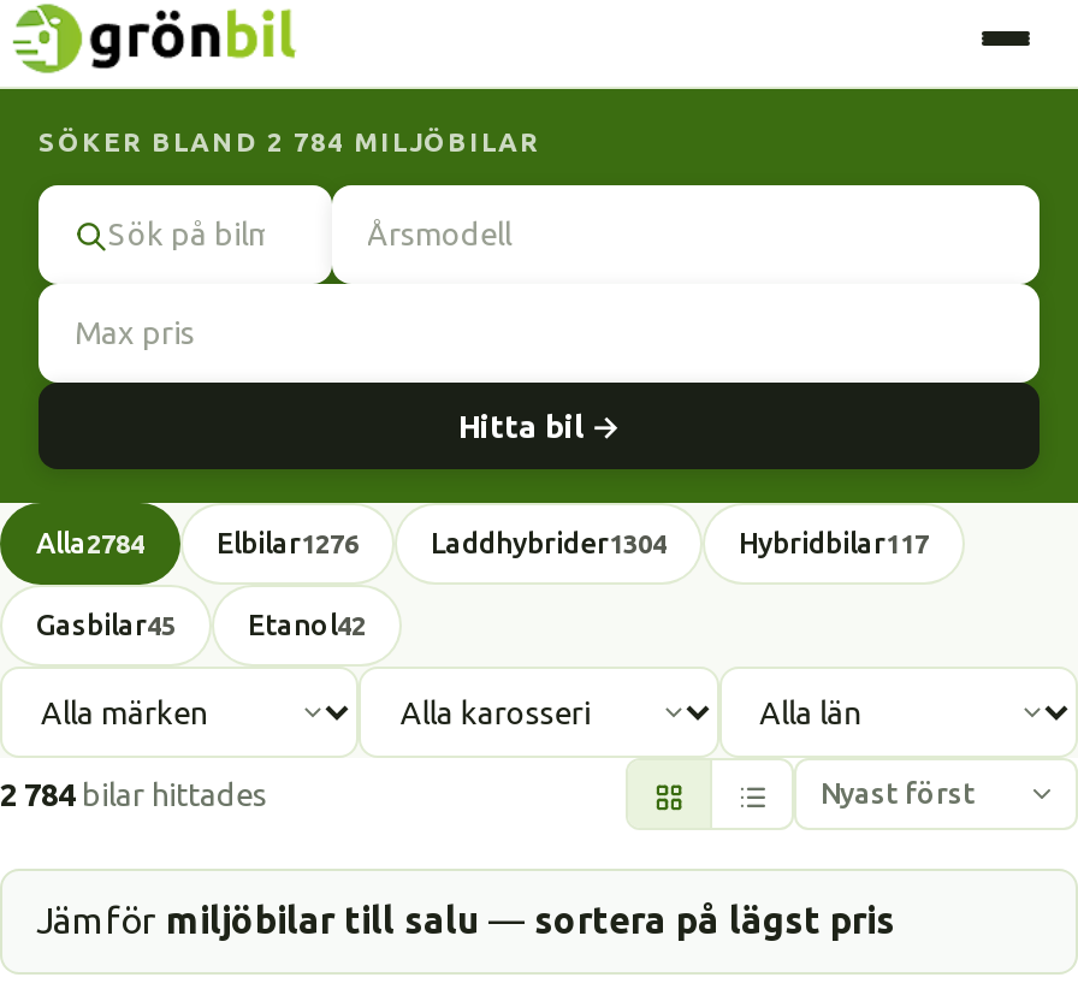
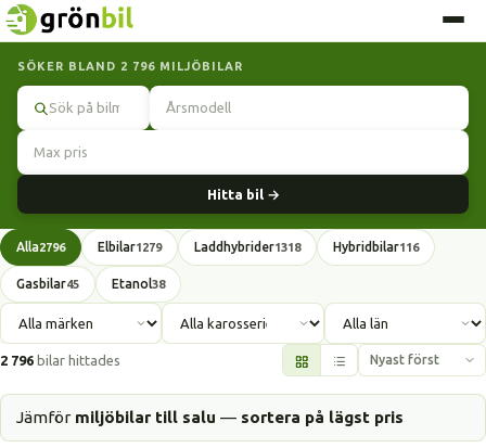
[38,128,539,156] SÖKER BLAND 2 784 MILJÖBILAR -> [17,60,243,73] SÖKER BLAND 2 796 MILJÖBILAR
[36,527,144,558] Alla2784 -> [16,240,65,254] Alla2796
[217,527,359,558] Elbilar1276 -> [98,240,162,254] Elbilar1279
[431,527,667,558] Laddhybrider1304 -> [194,240,300,254] Laddhybrider1318
[739,527,929,558] Hybridbilar117 -> [333,240,419,254] Hybridbilar116
[248,609,366,640] Etanol 42 -> [112,277,165,291] Etanol 38
[0,776,267,810] 2 784 bilar hittades -> [0,352,120,367] 2 796 bilar hittades

